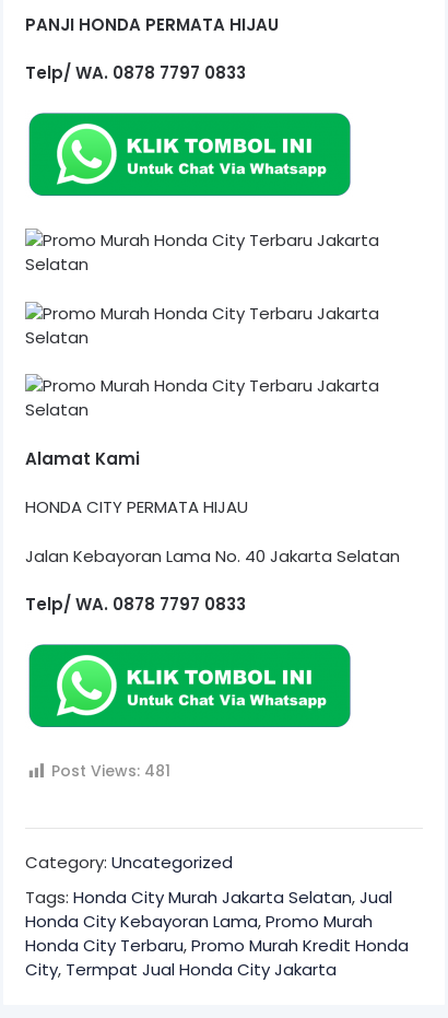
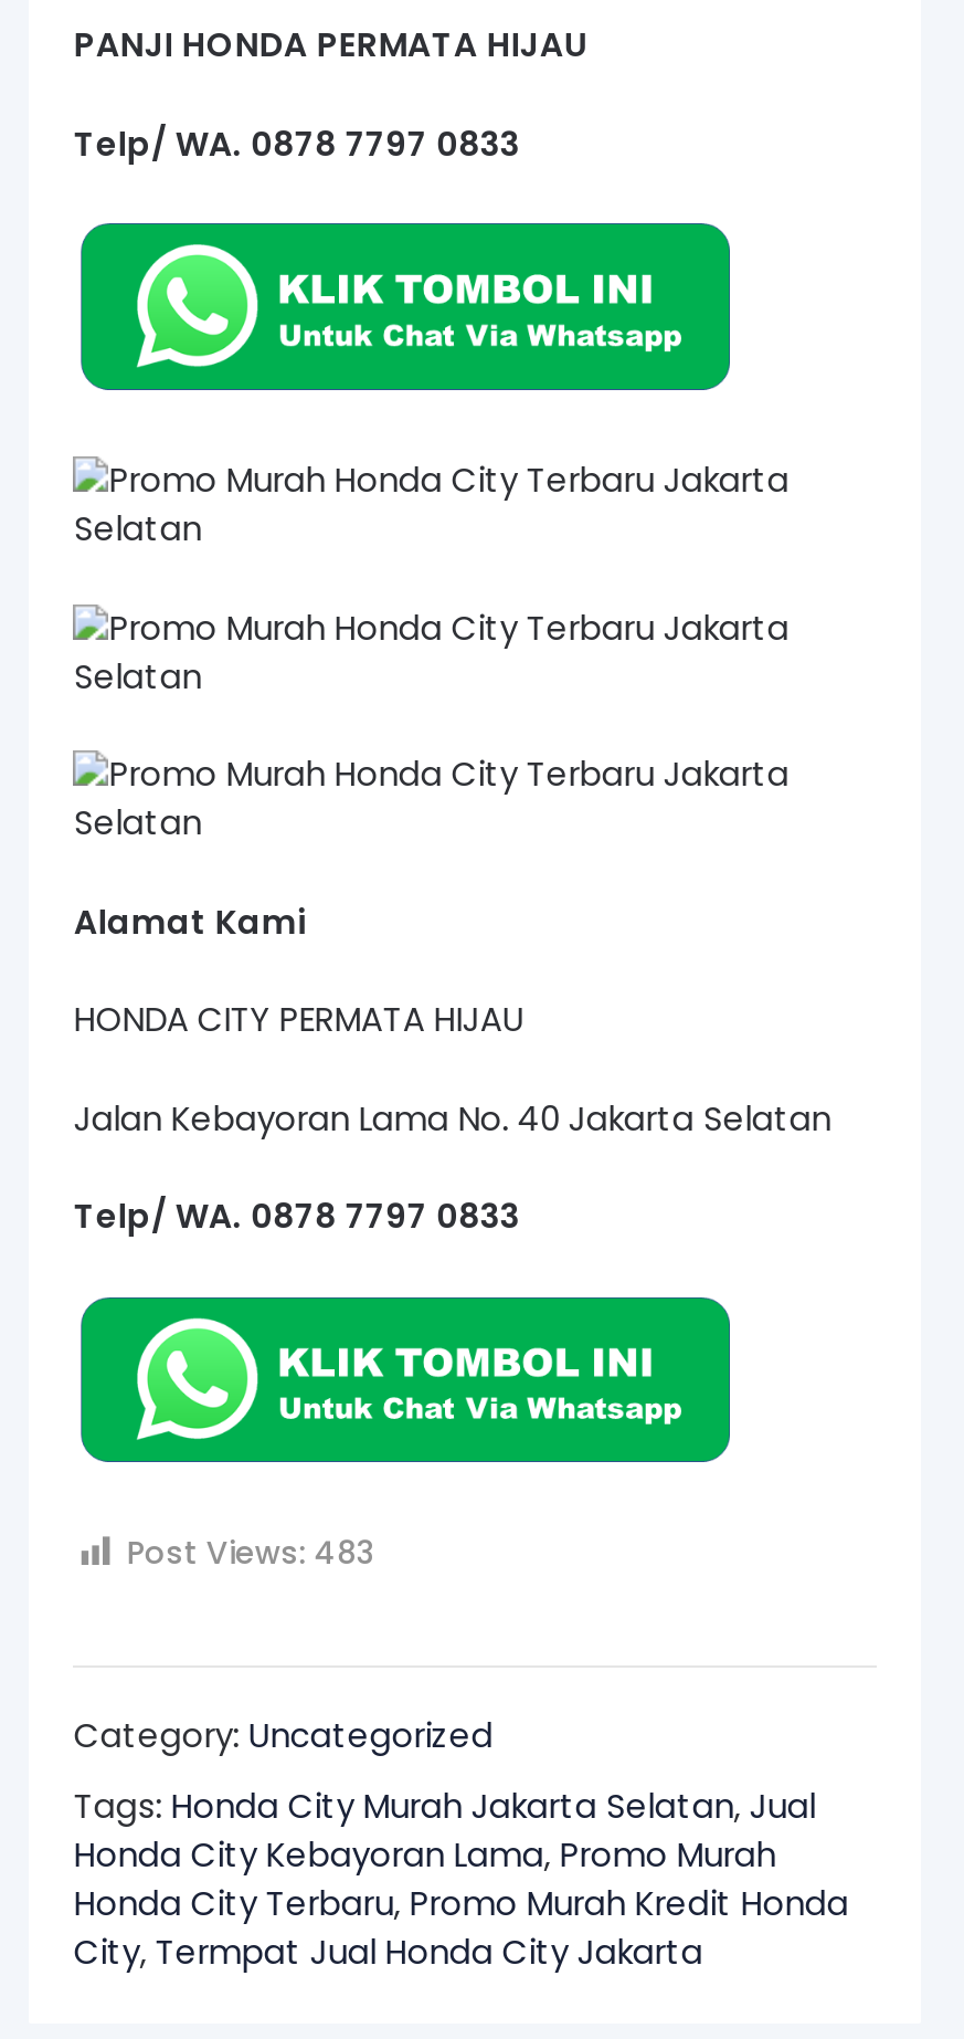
[52,760,171,782] Post Views: 481 -> [127,1531,376,1575] Post Views: 483

